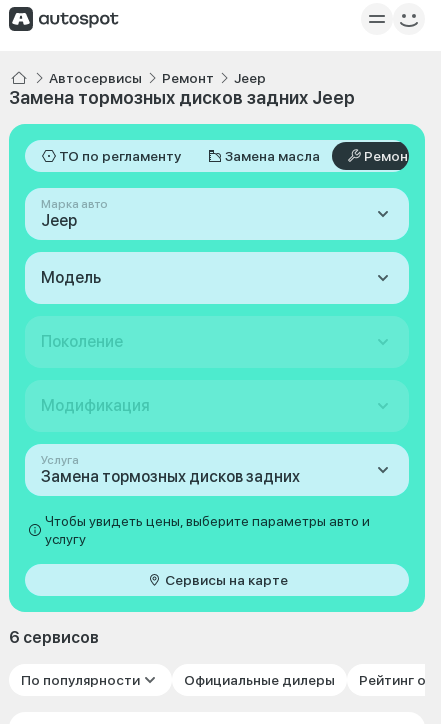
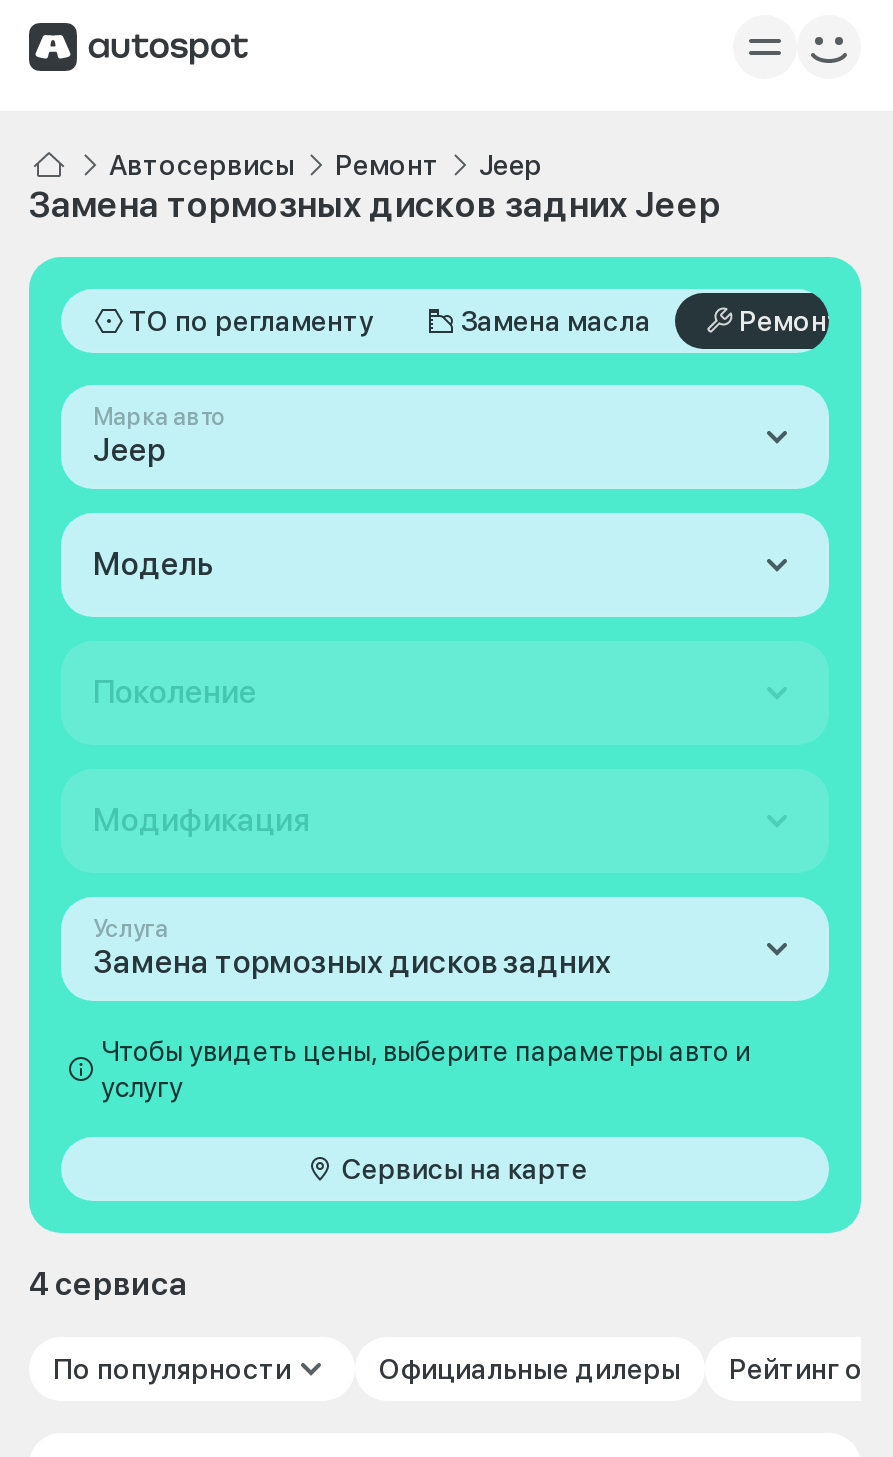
[9,628,99,647] 6 сервисов -> [29,1265,187,1303] 4 сервиса

